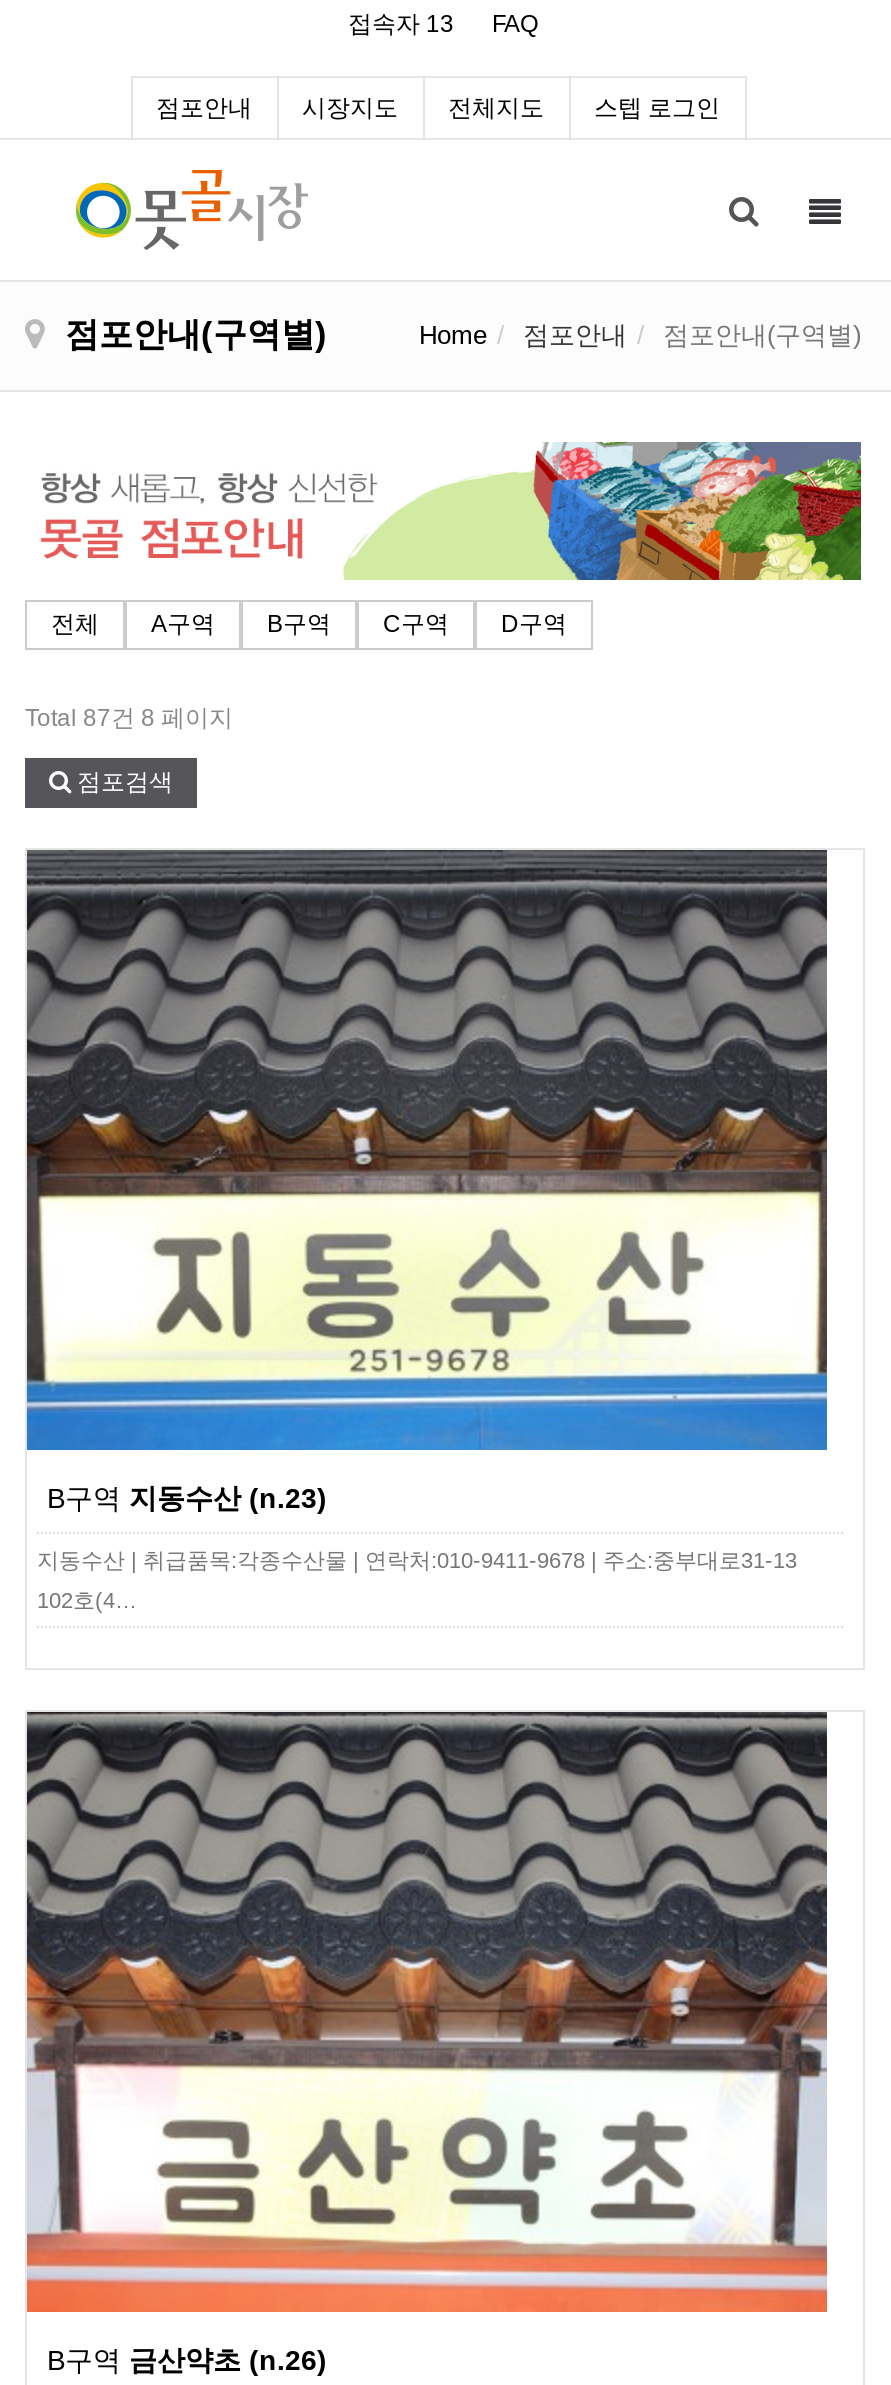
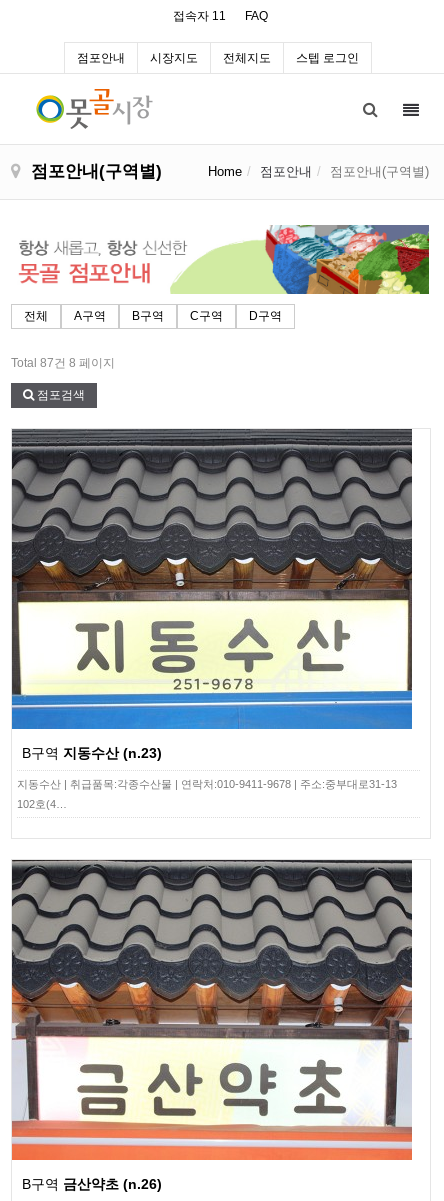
[348,10,538,38] 접속자 13 FAQ -> [172,9,267,23] 접속자 11 FAQ

